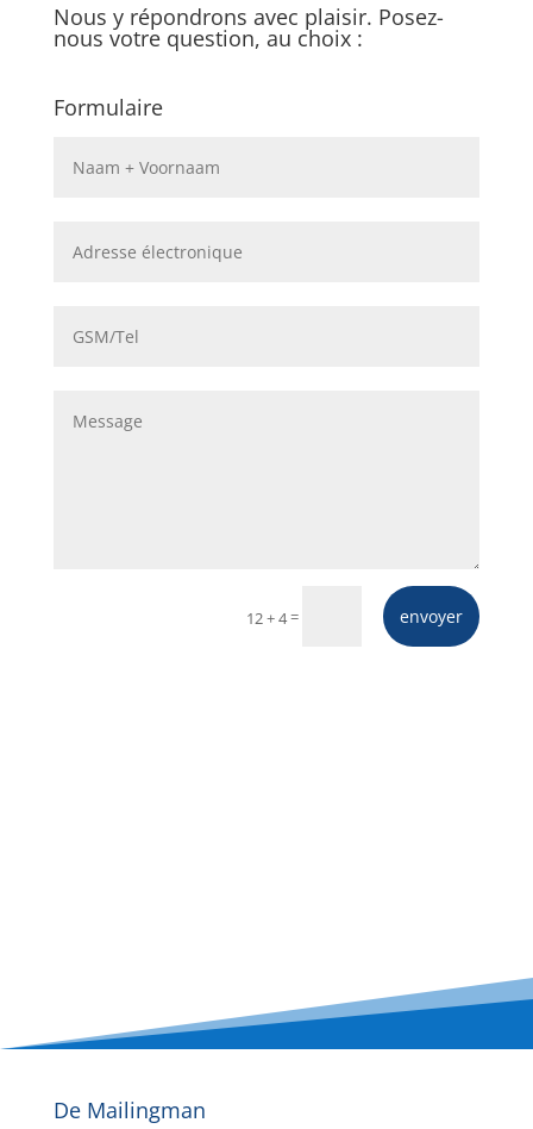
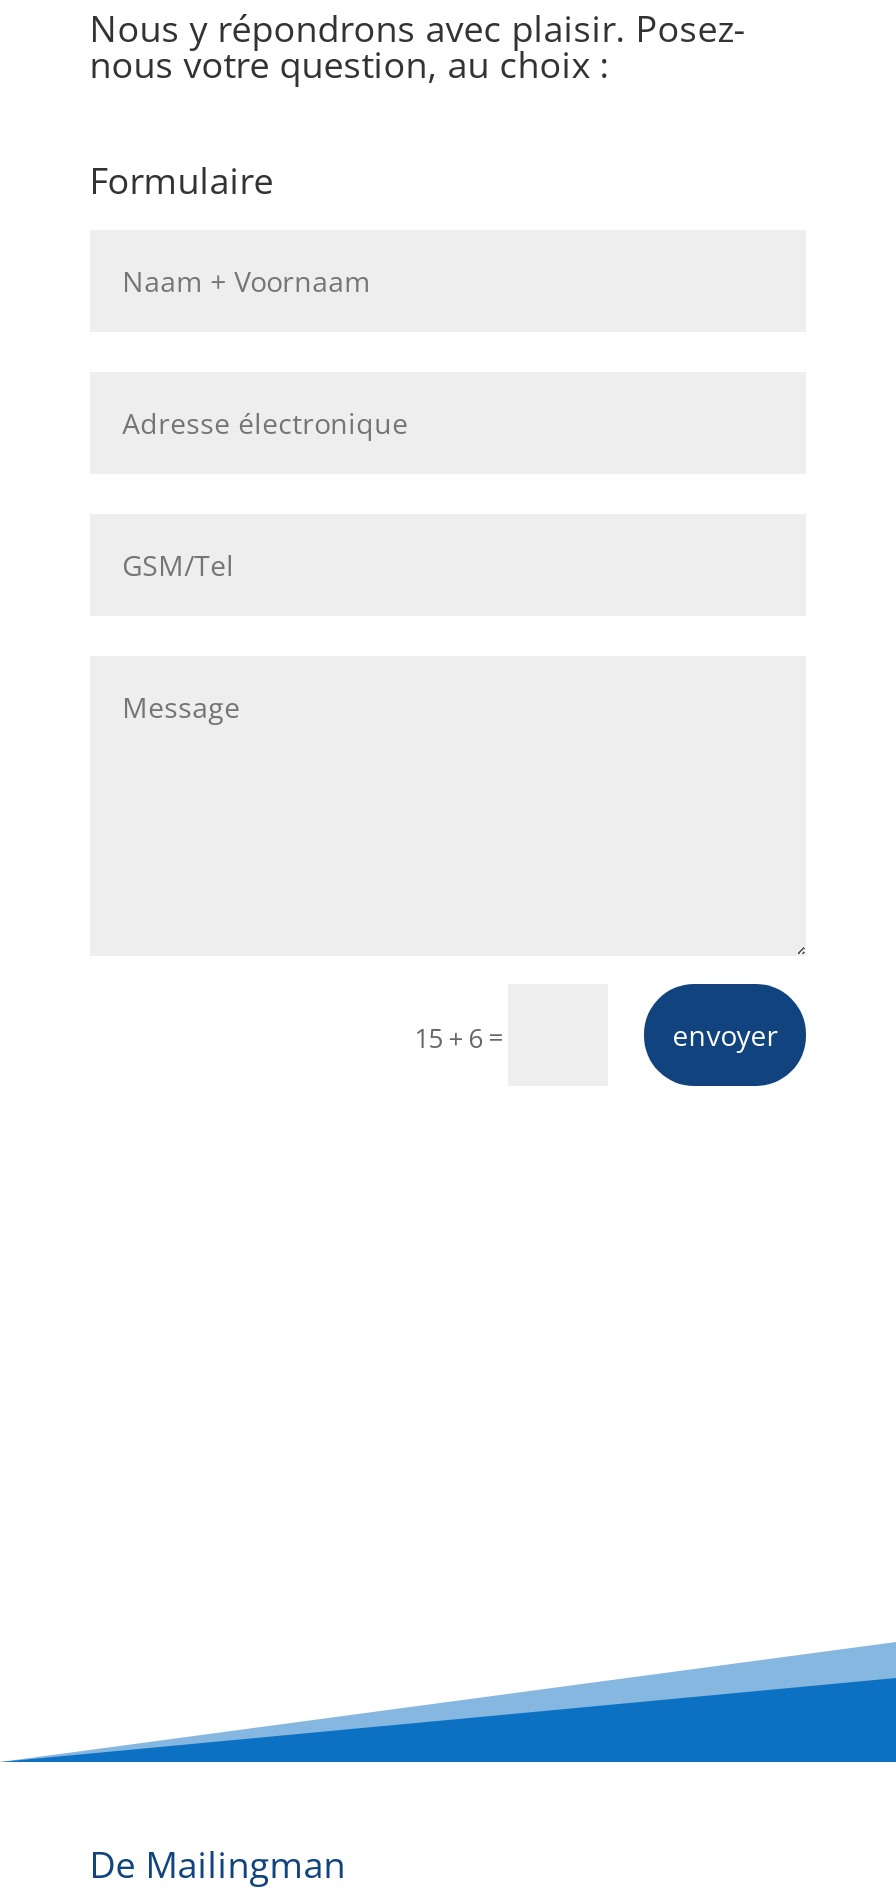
[247,607,302,629] 12 + 4 = -> [414,1019,508,1057] 15 + 6 =

